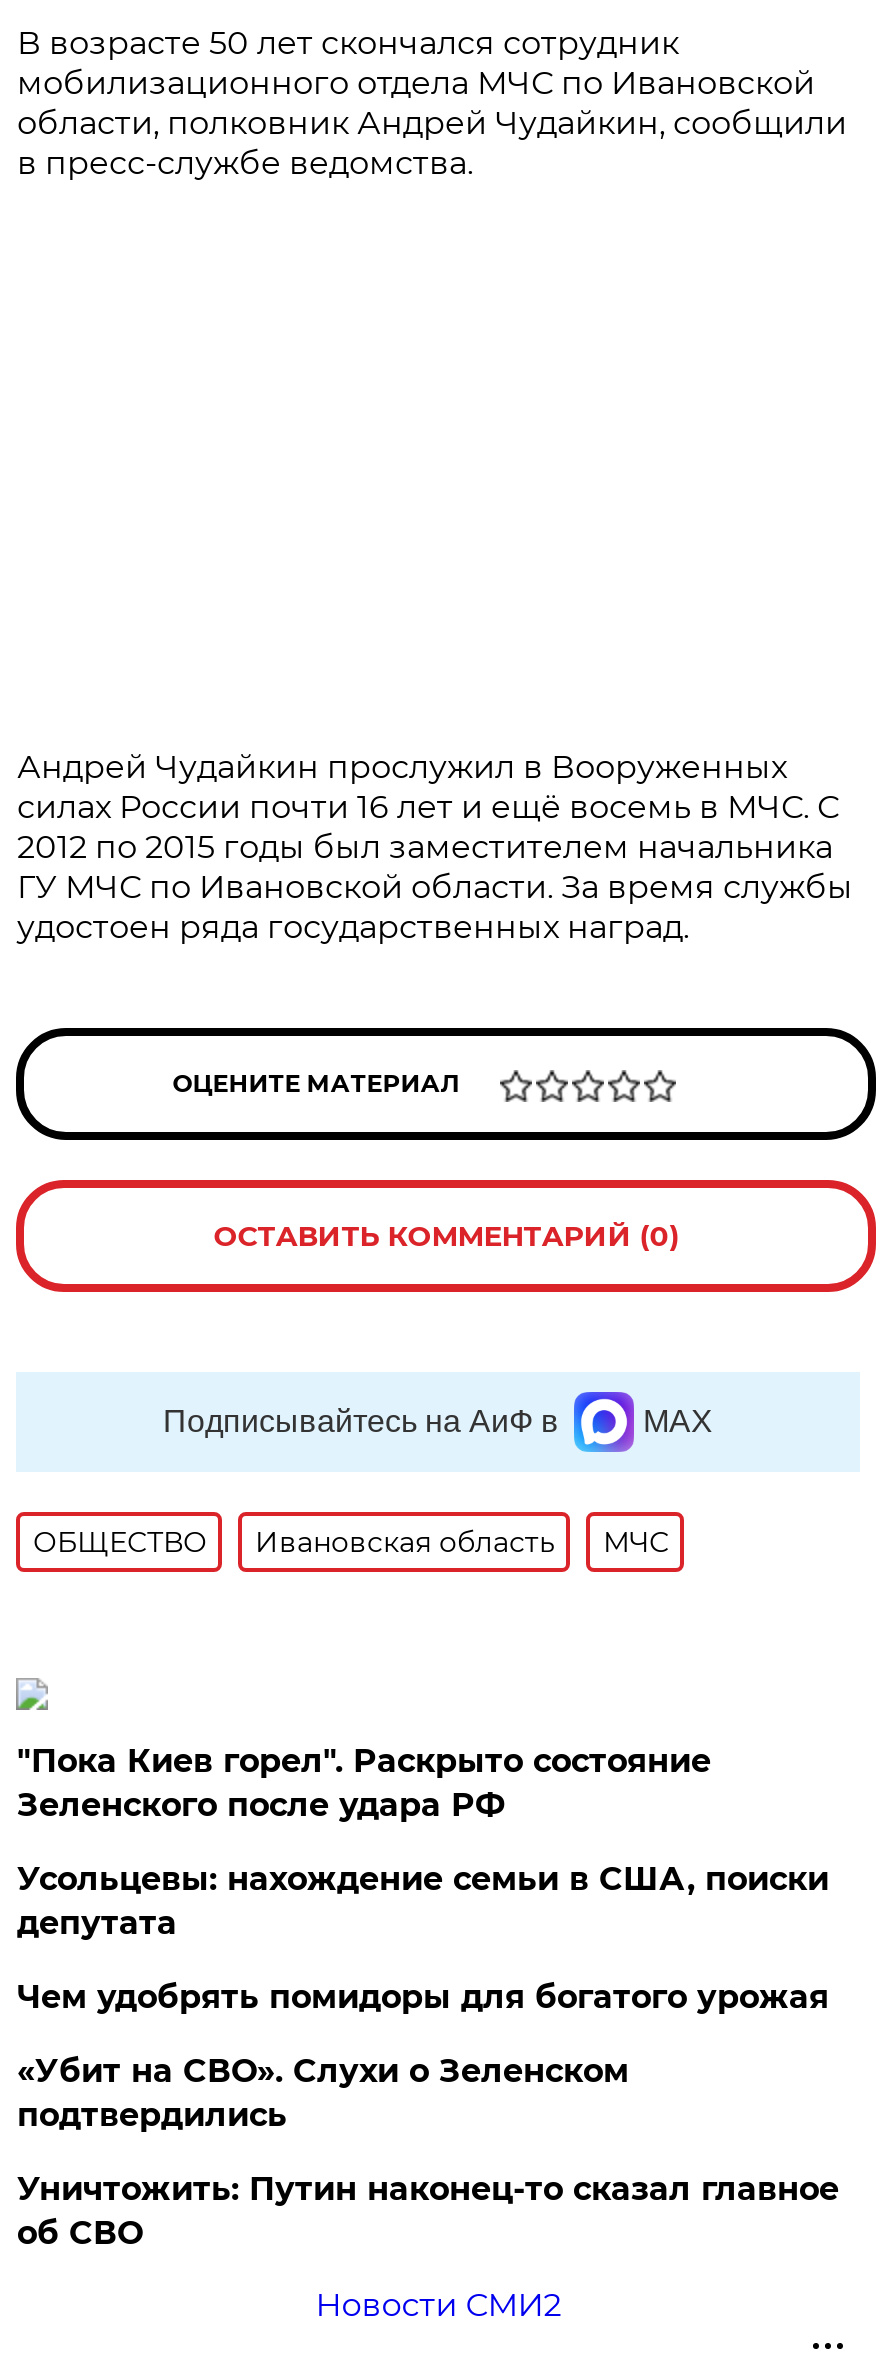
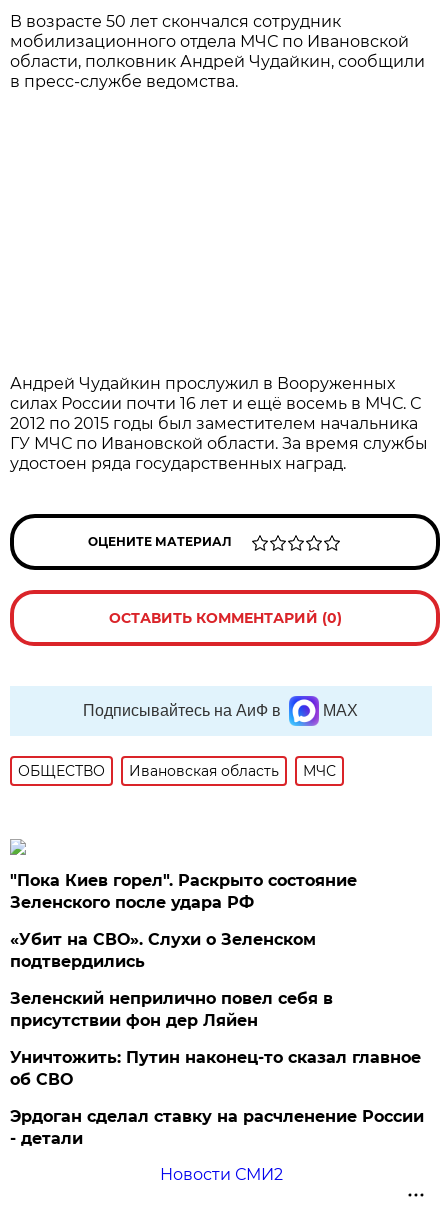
[17,1860,829,2016] Усольцевы: нахождение семьи в США, поиски | депутата | Чем удобрять помидоры для богатого урожая -> none
moved [17,2052,629,2134] -> [10,930,316,971]: «Убит на СВО». Слухи о Зеленском | подтвердились
none -> [10,989,333,1030] Зеленский неприлично повел cебя в | присутствии фон дер Ляйен
moved [17,2170,839,2252] -> [10,1048,421,1089]: Уничтожить: Путин наконец-то сказал главное | об СВО
none -> [10,1107,424,1148] Эрдоган сделал ставку на расчленение России | - детали

